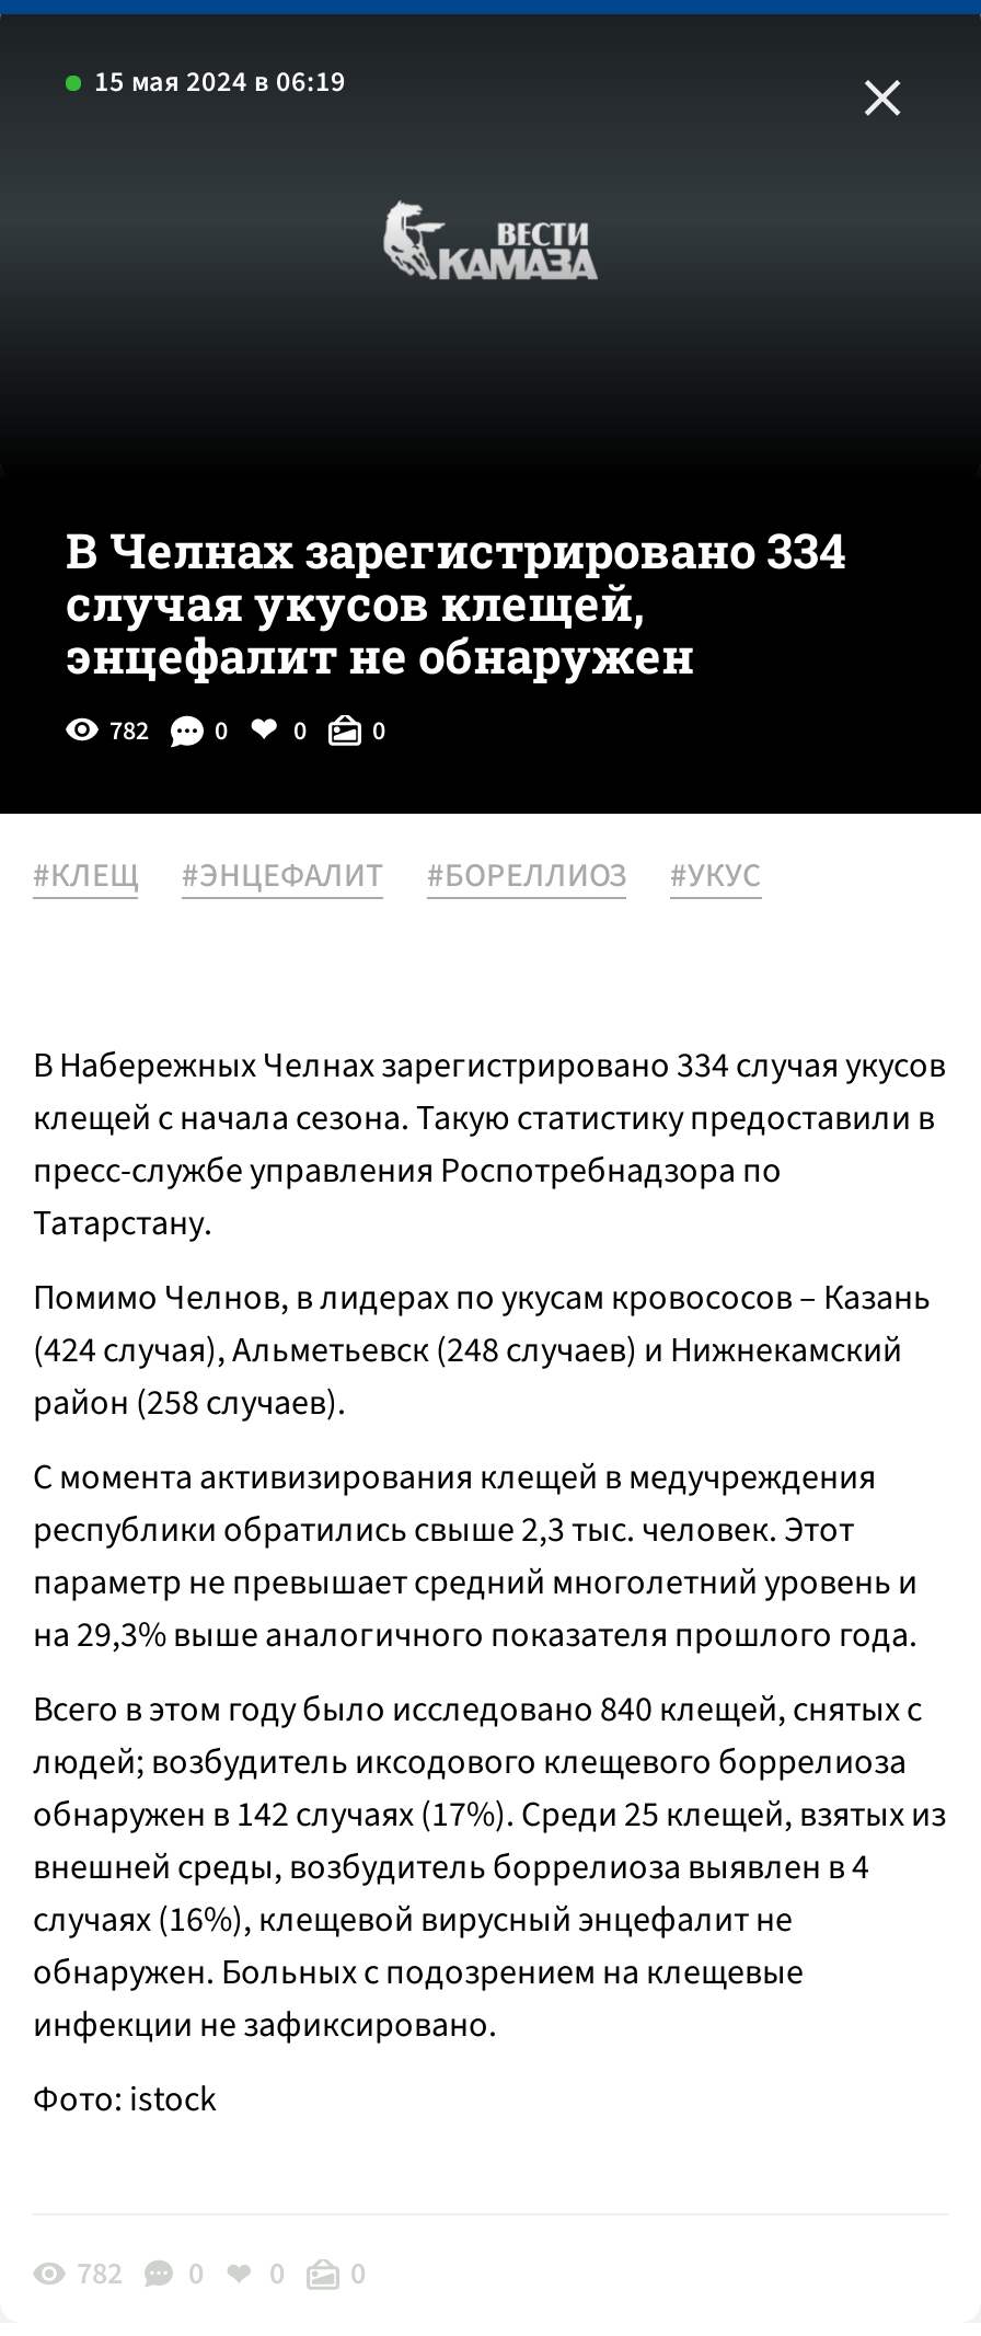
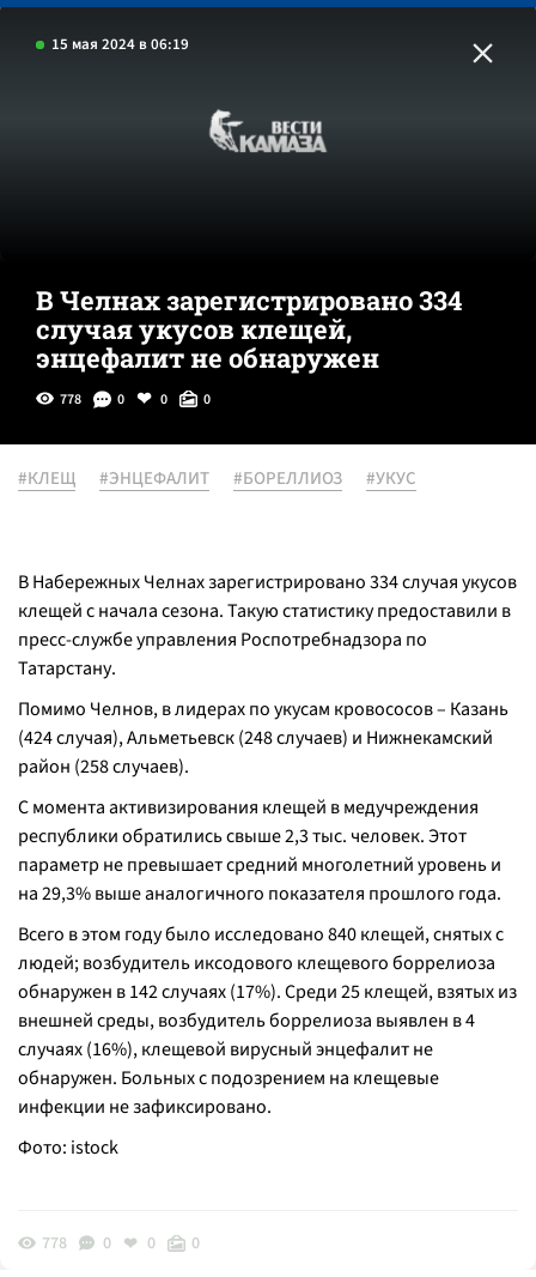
[109,713,385,750] 782 0 0 0 -> [60,389,211,410] 778 0 0 0
[77,2253,366,2297] 782 0 0 0 -> [42,1231,200,1255] 778 0 0 0

